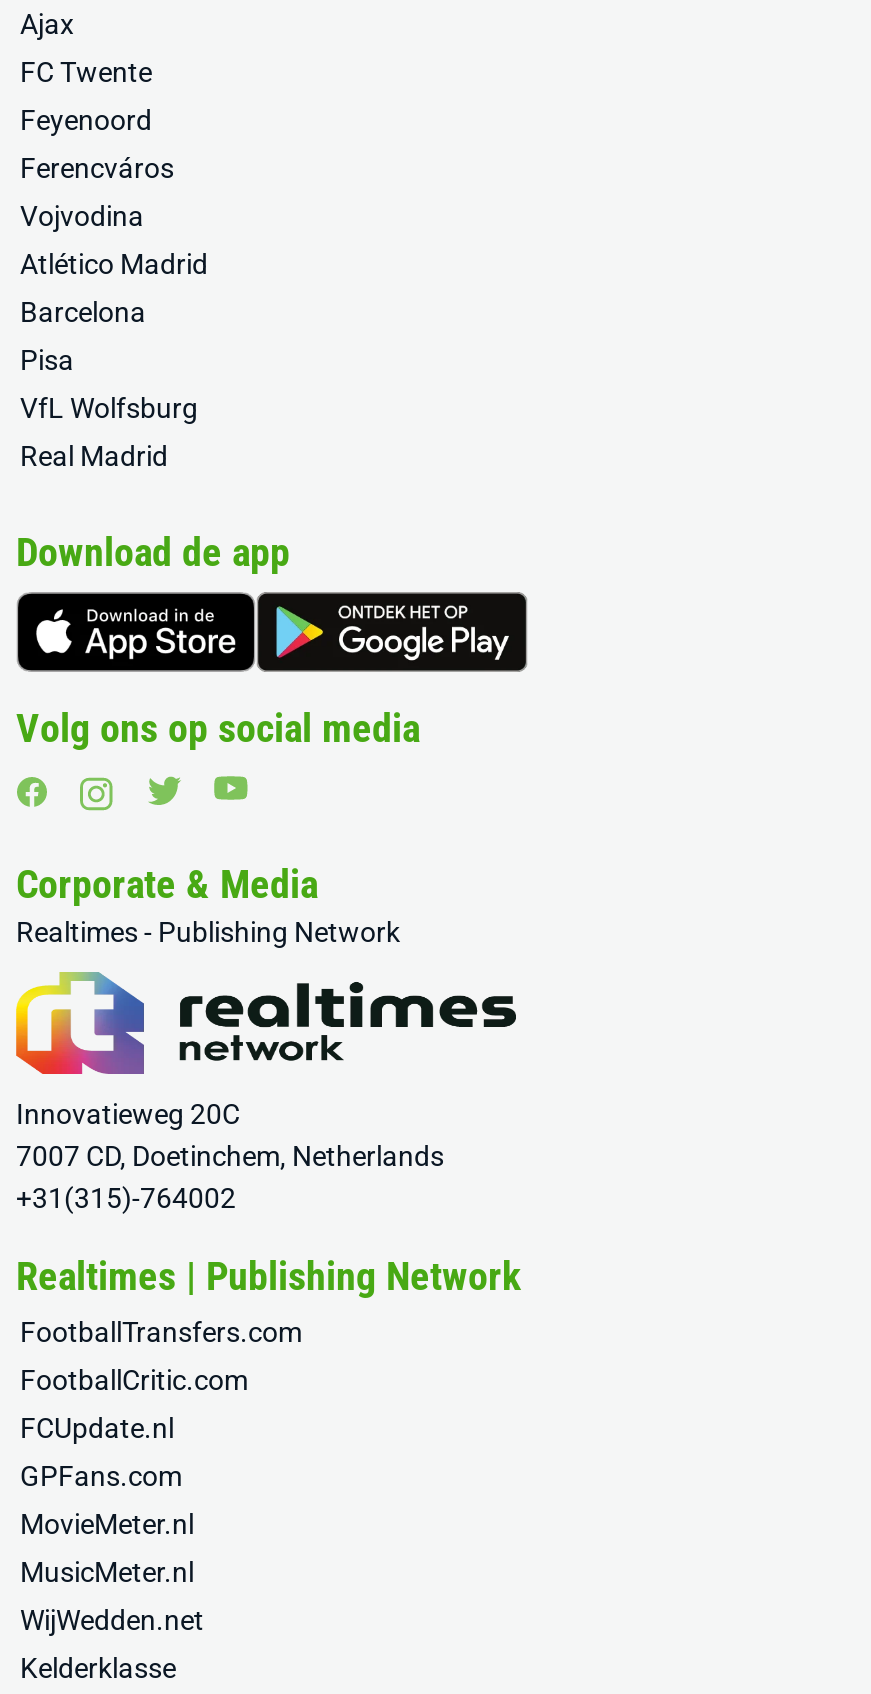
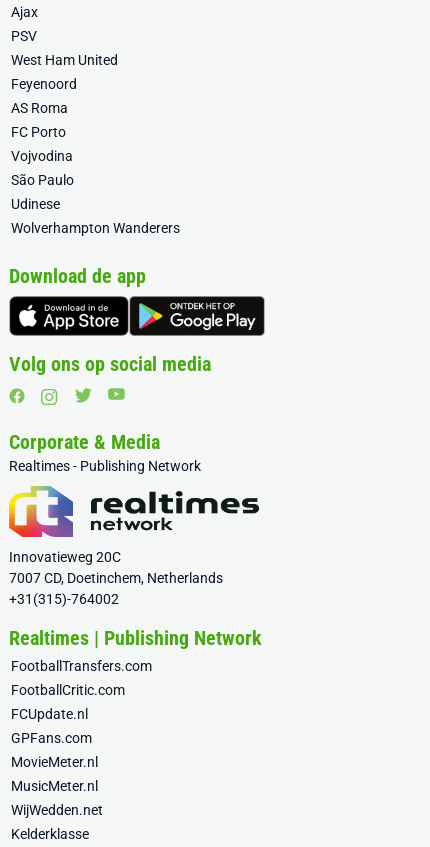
[20,57,152,89] FC Twente -> [11,28,118,68] PSV | West Ham United
moved [20,105,152,137] -> [11,76,77,92]: Feyenoord
[20,153,174,185] Ferencváros -> [11,100,68,140] AS Roma | FC Porto
moved [20,201,144,233] -> [11,148,73,164]: Vojvodina
[20,249,208,473] Atlético Madrid | Barcelona | Pisa | VfL Wolfsburg | Real Madrid -> [11,172,180,236] São Paulo | Udinese | Wolverhampton Wanderers

